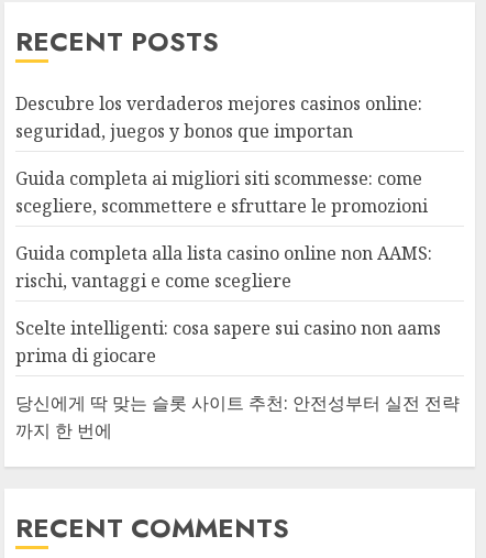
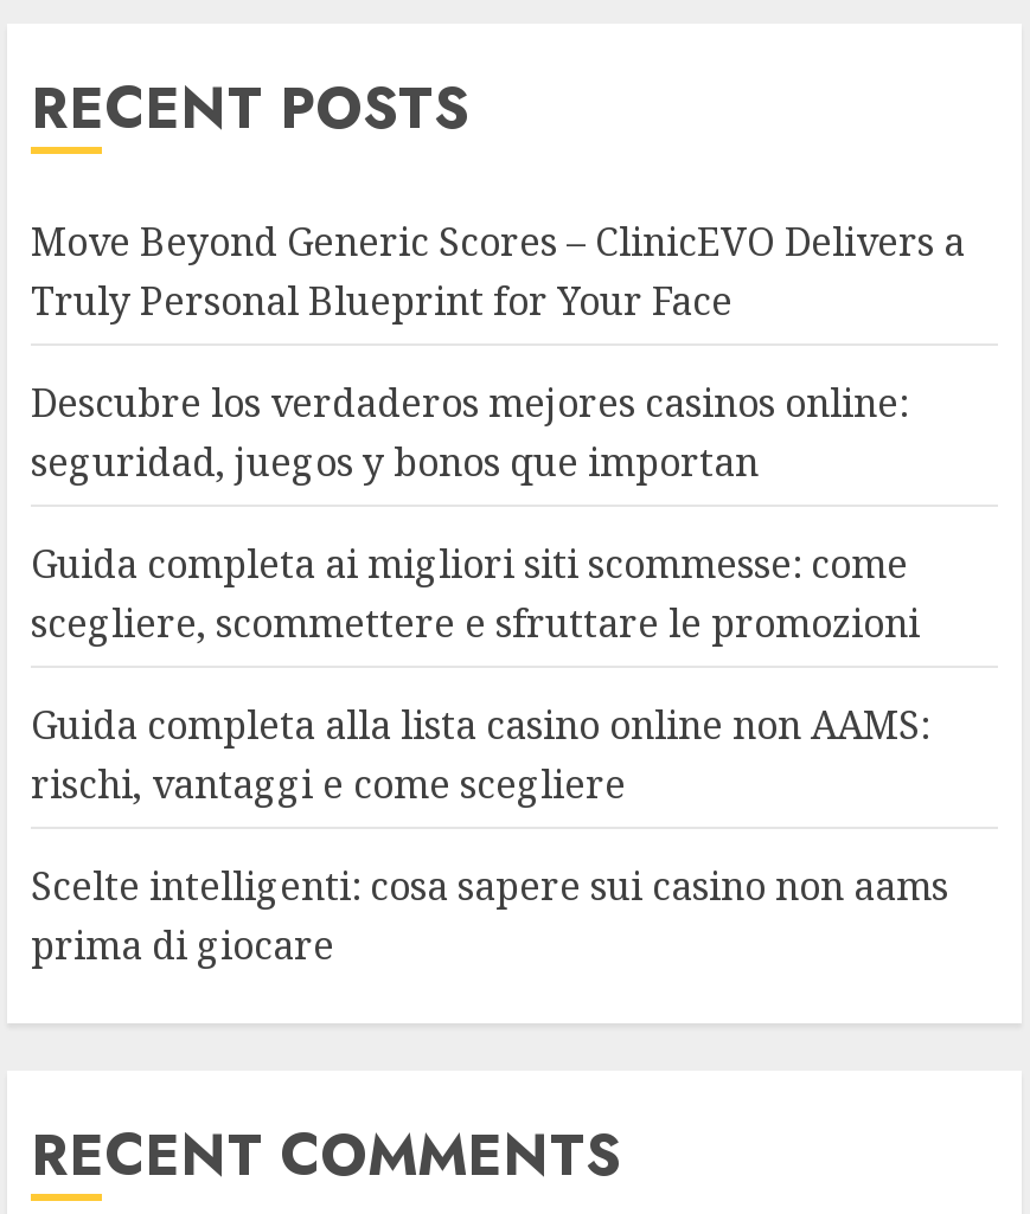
none -> [31,216,965,327] Move Beyond Generic Scores – ClinicEVO Delivers a | Truly Personal Blueprint for Your Face
moved [15,92,441,368] -> [31,377,948,972]: Descubre los verdaderos mejores casinos online: | seguridad, juegos y bonos que importan | Guida completa ai migliori siti scommesse: come | scegliere, scommettere e sfruttare le promozioni | Guida completa alla lista casino online non AAMS: | rischi, vantaggi e come scegliere | Scelte intelligenti: cosa sapere sui casino non aams | prima di giocare
[15,391,460,443] 당신에게 딱 맞는 슬롯 사이트 추천: 안전성부터 실전 전략 | 까지 한 번에 -> none

